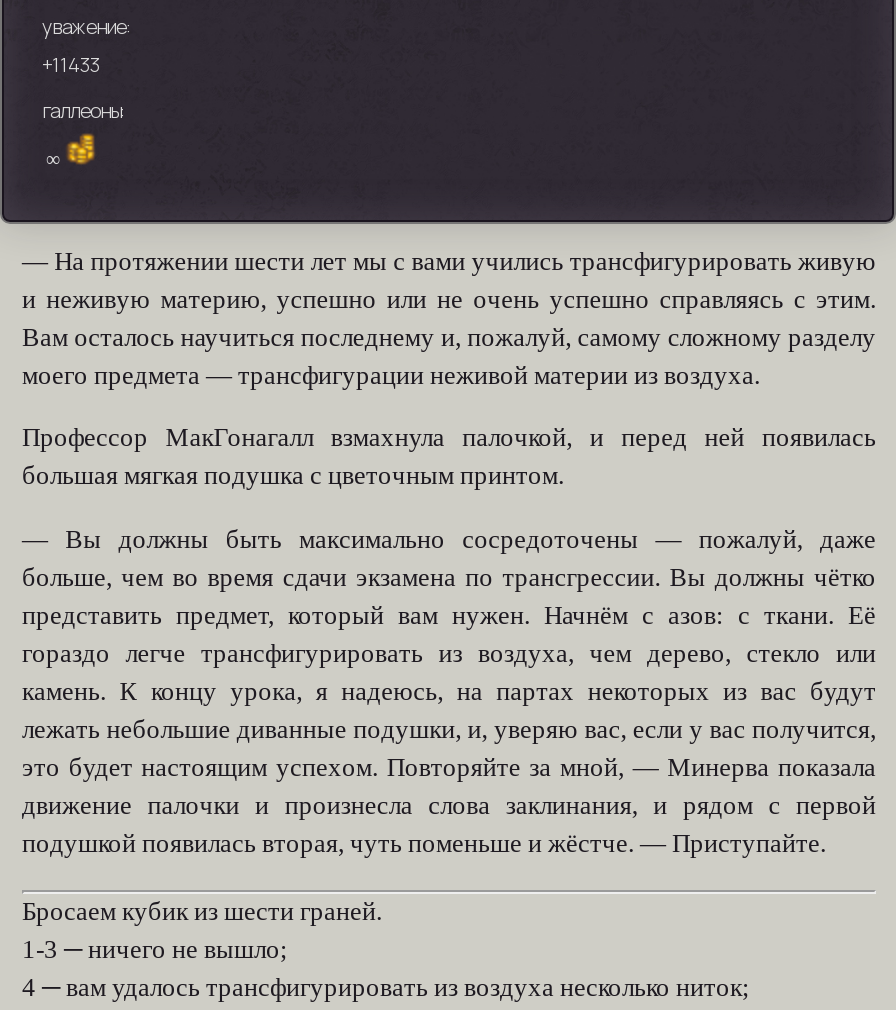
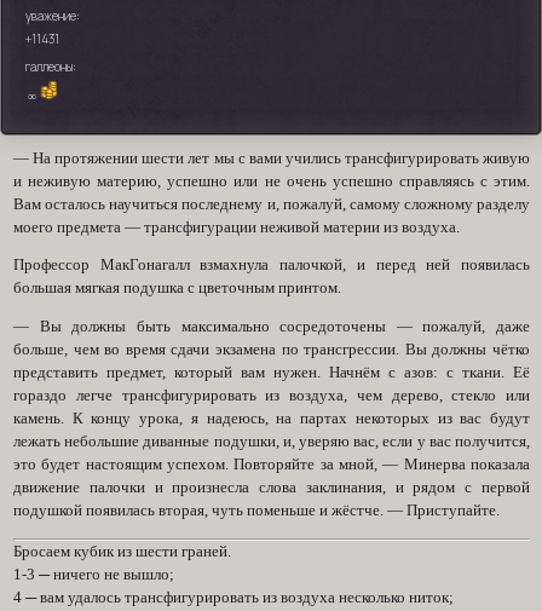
[42,49,100,77] +11433 -> [25,30,59,47] +11431

